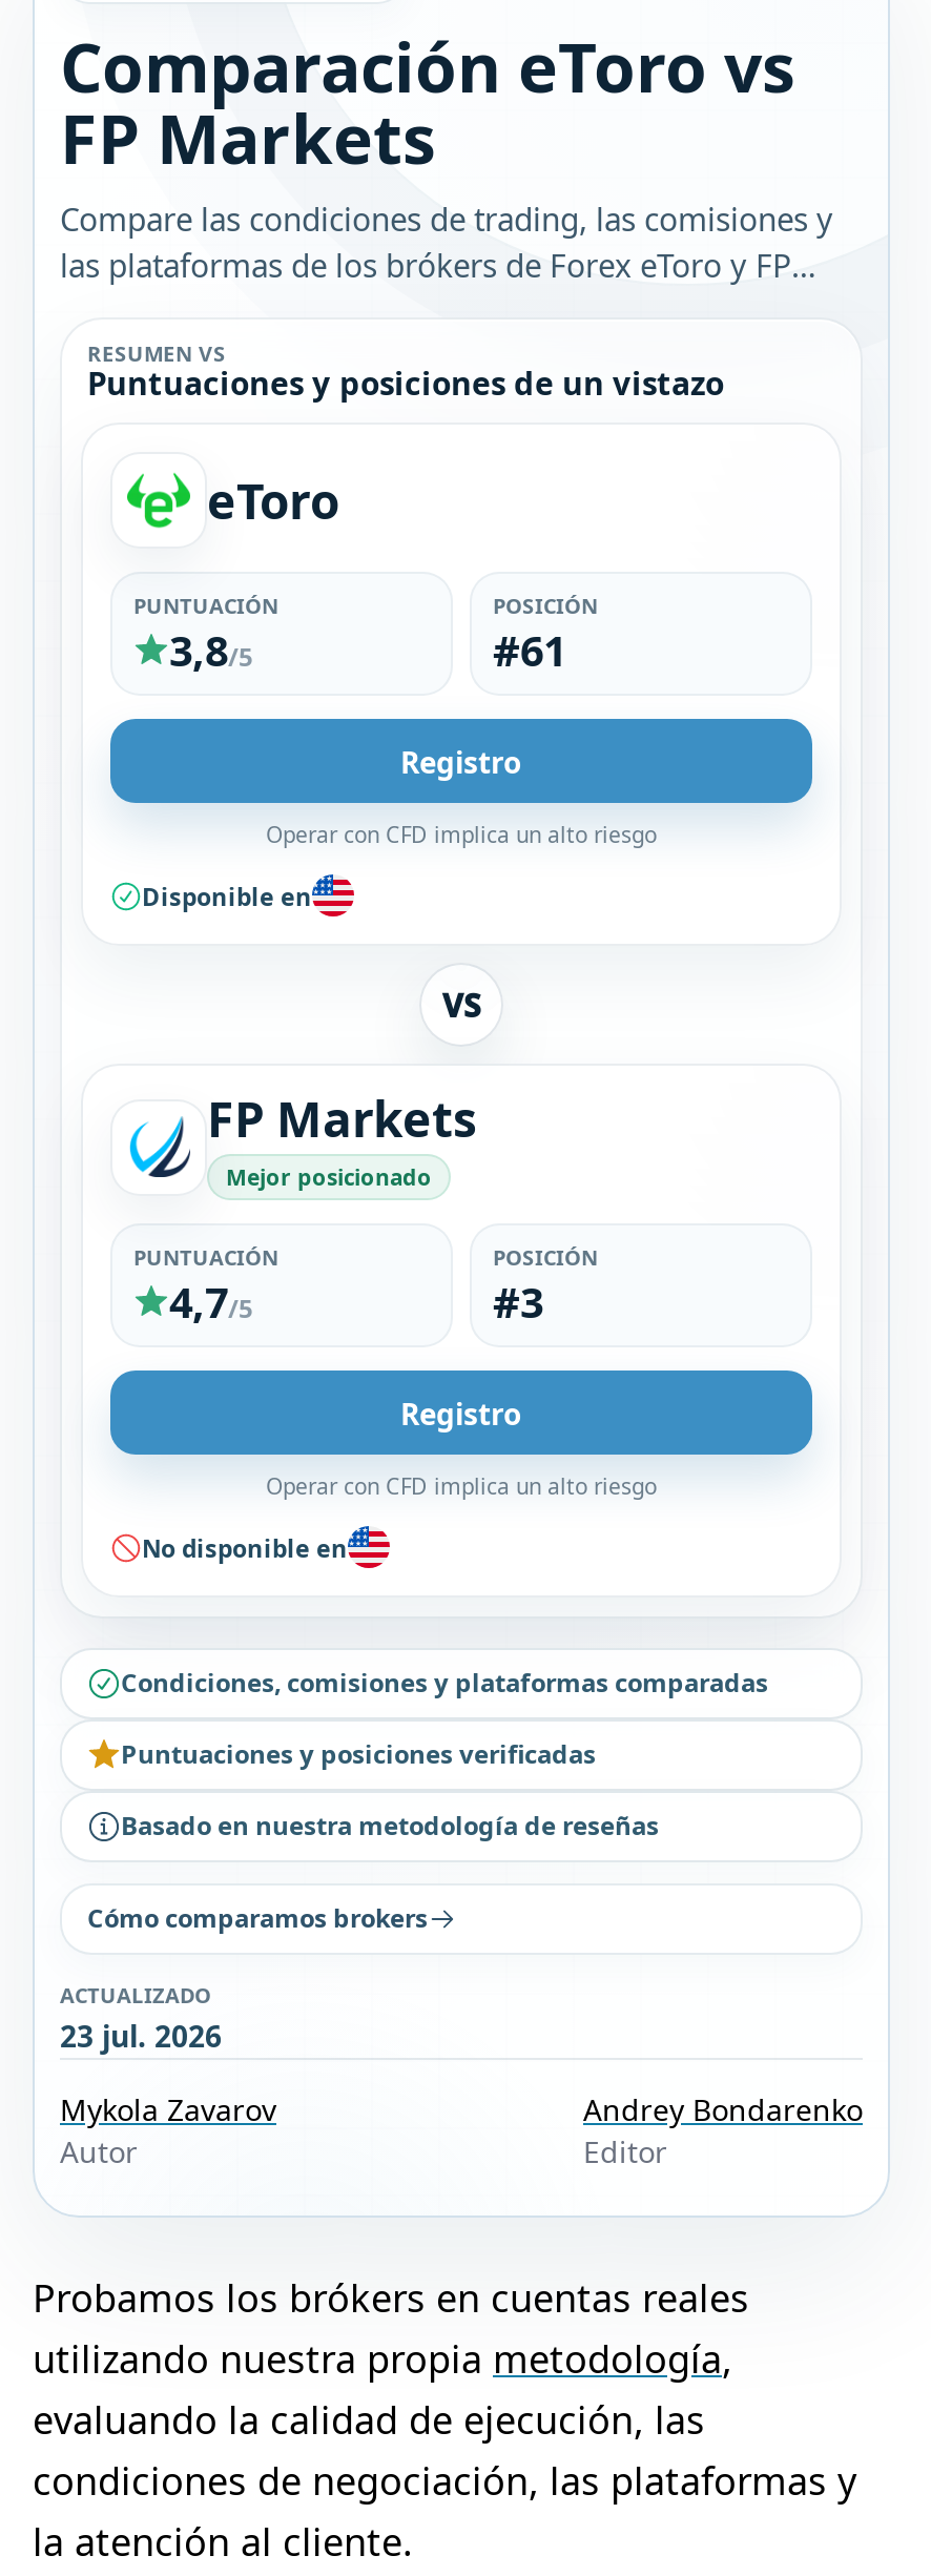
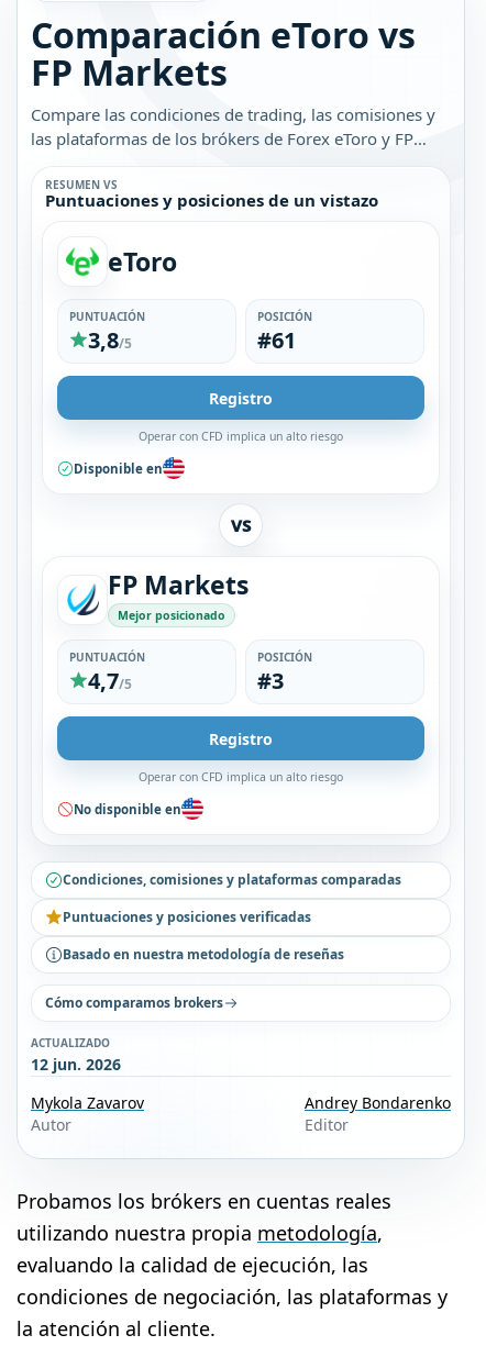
[60,2016,222,2056] 23 jul. 2026 -> [31,1054,121,1075] 12 jun. 2026

